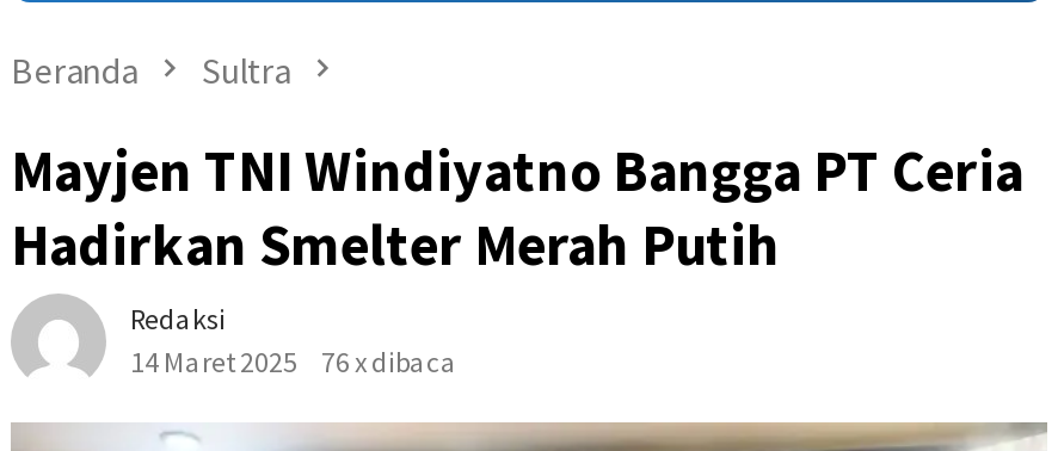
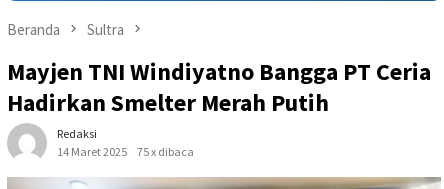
[130,345,457,380] 14 Maret 2025 76 x dibaca -> [57,144,194,159] 14 Maret 2025 75 x dibaca

